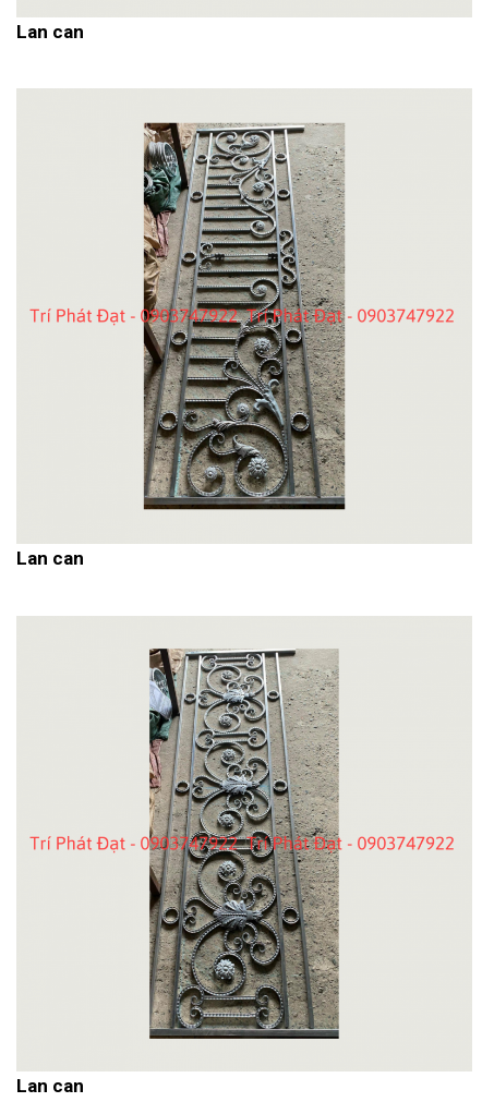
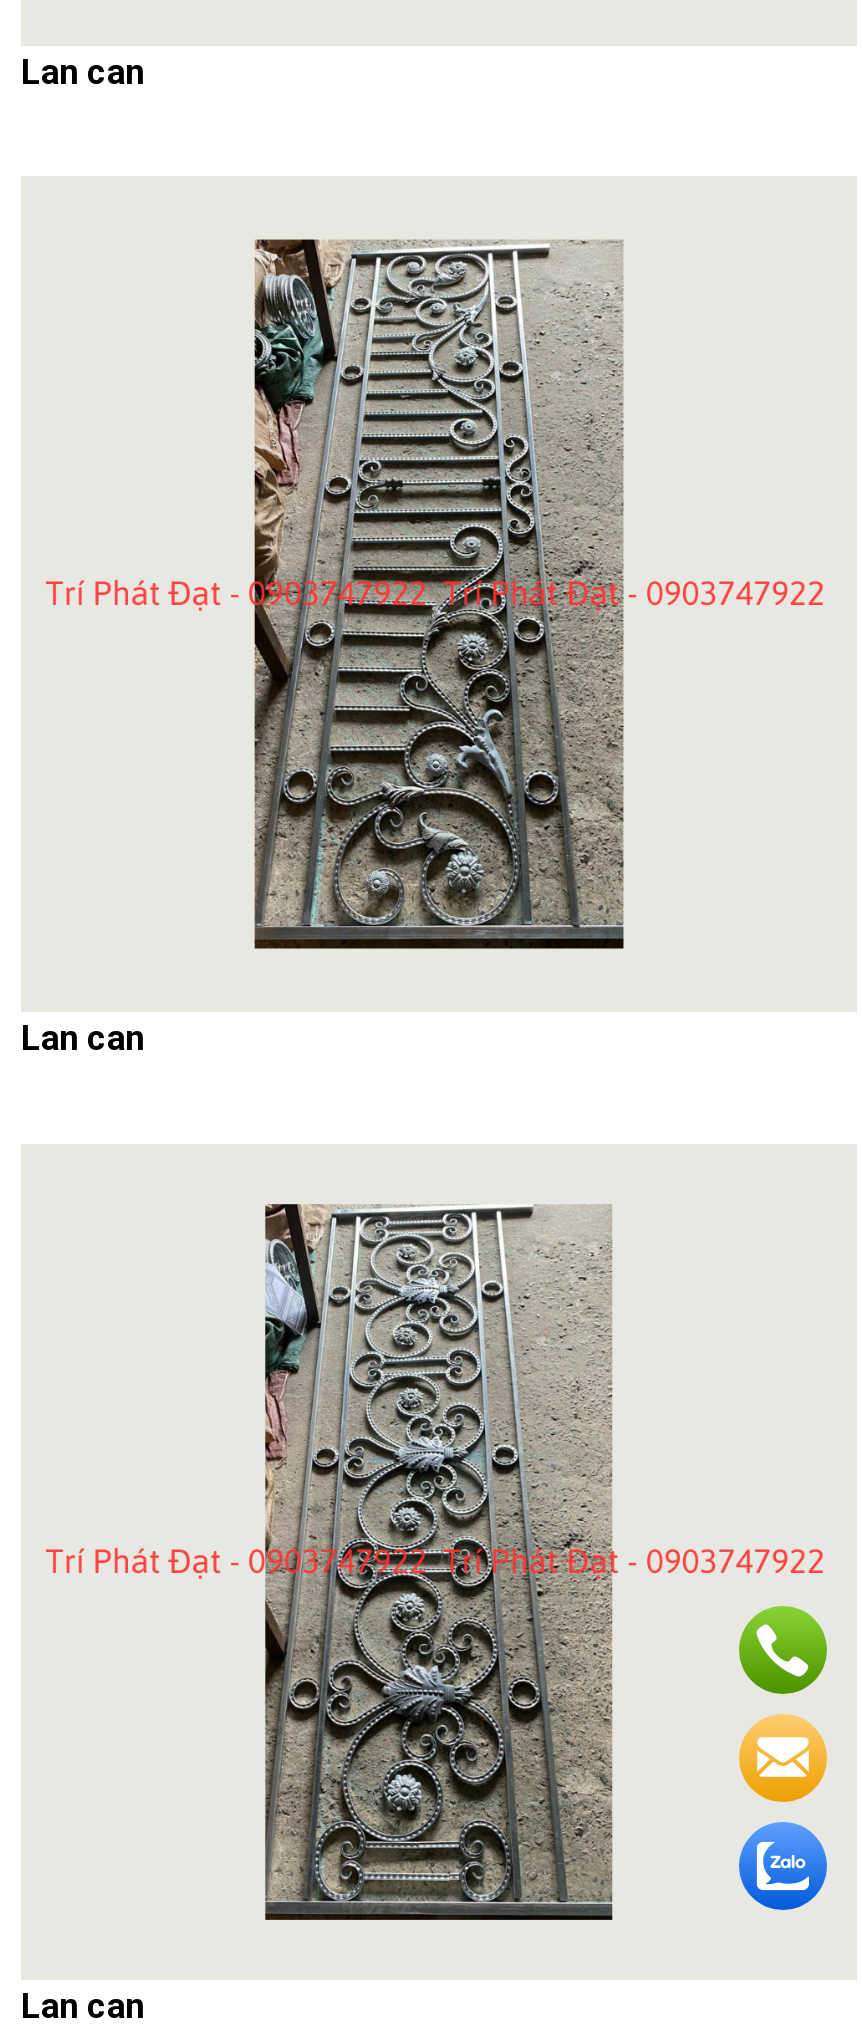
none -> [737,1604,829,1696] [image]
none -> [737,1712,829,1804] [image]
none -> [737,1820,829,1912] [image]

